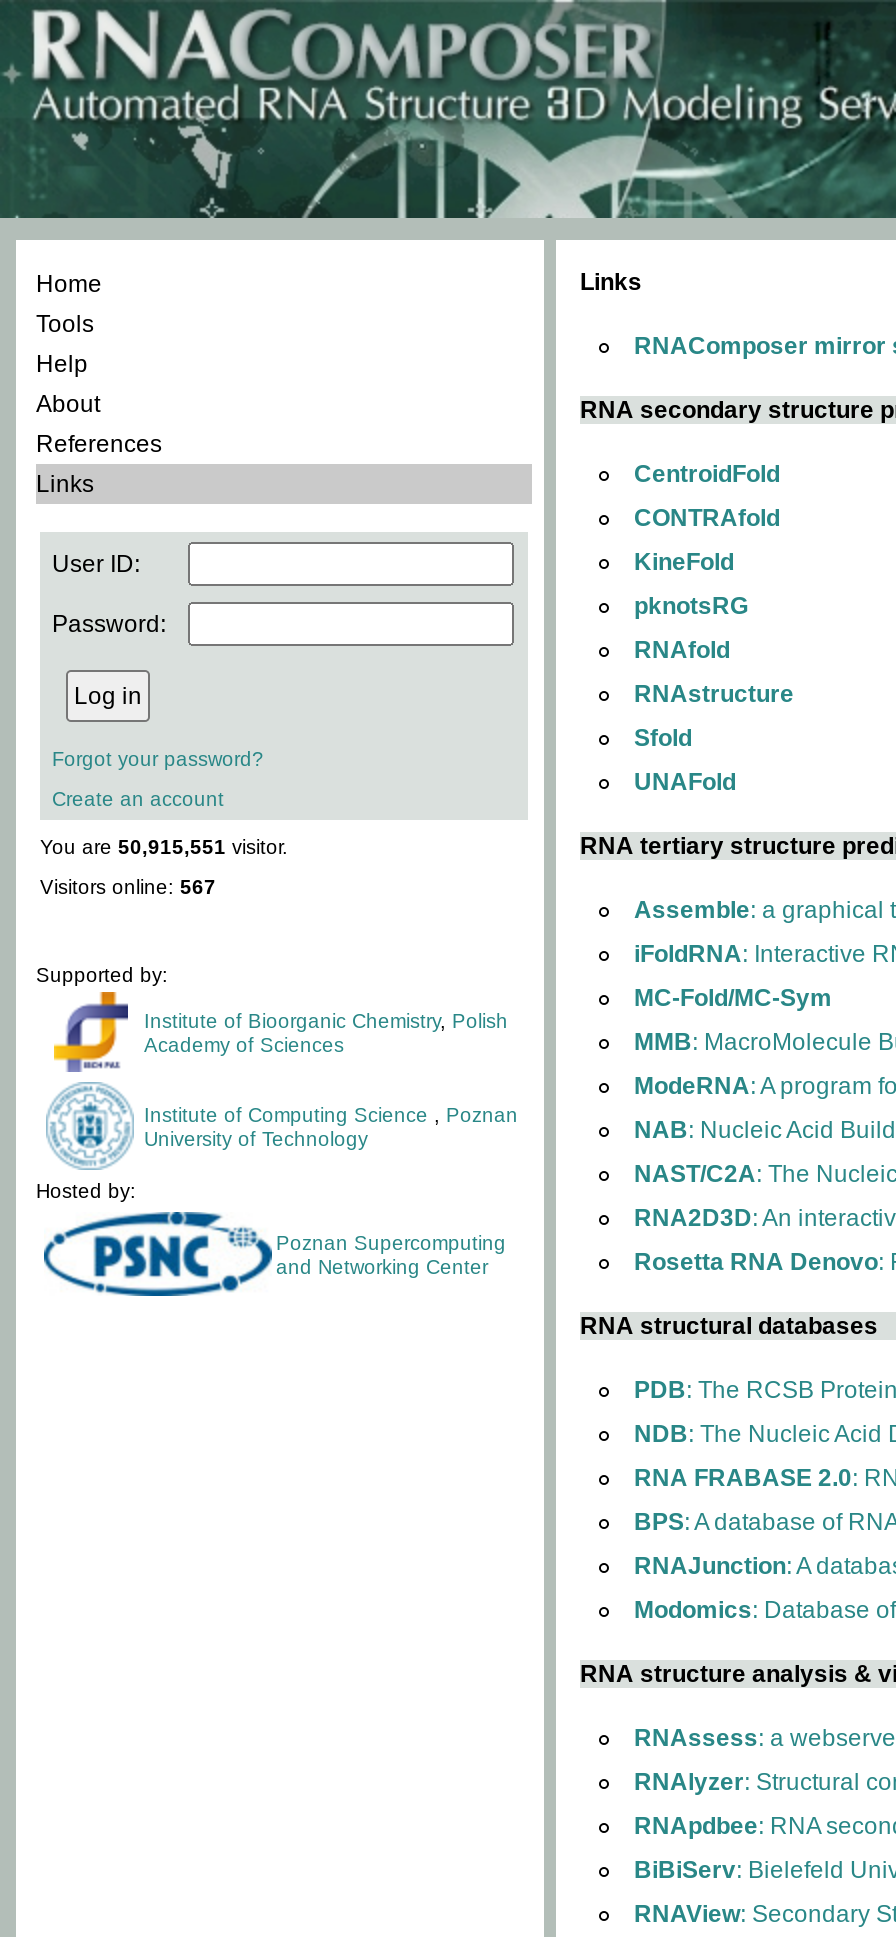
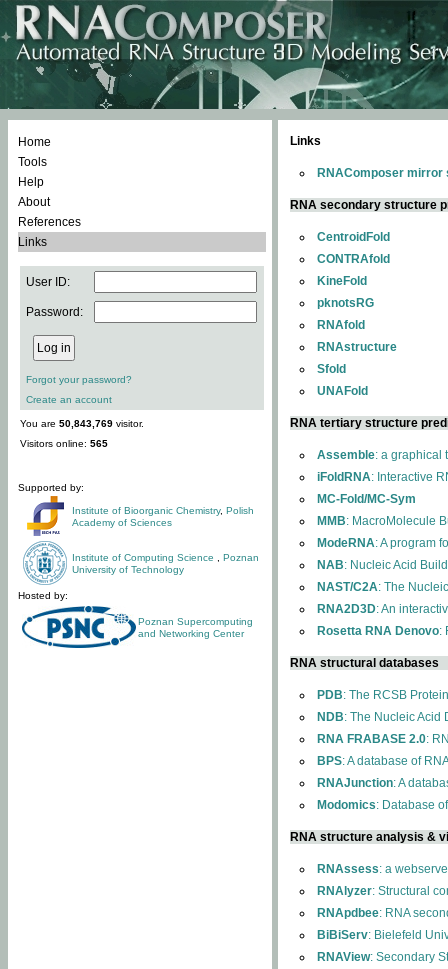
[40,836,288,858] You are 50,915,551 visitor. -> [20,418,144,429] You are 50,843,769 visitor.
[40,876,216,898] Visitors online: 567 -> [20,438,108,449] Visitors online: 565

